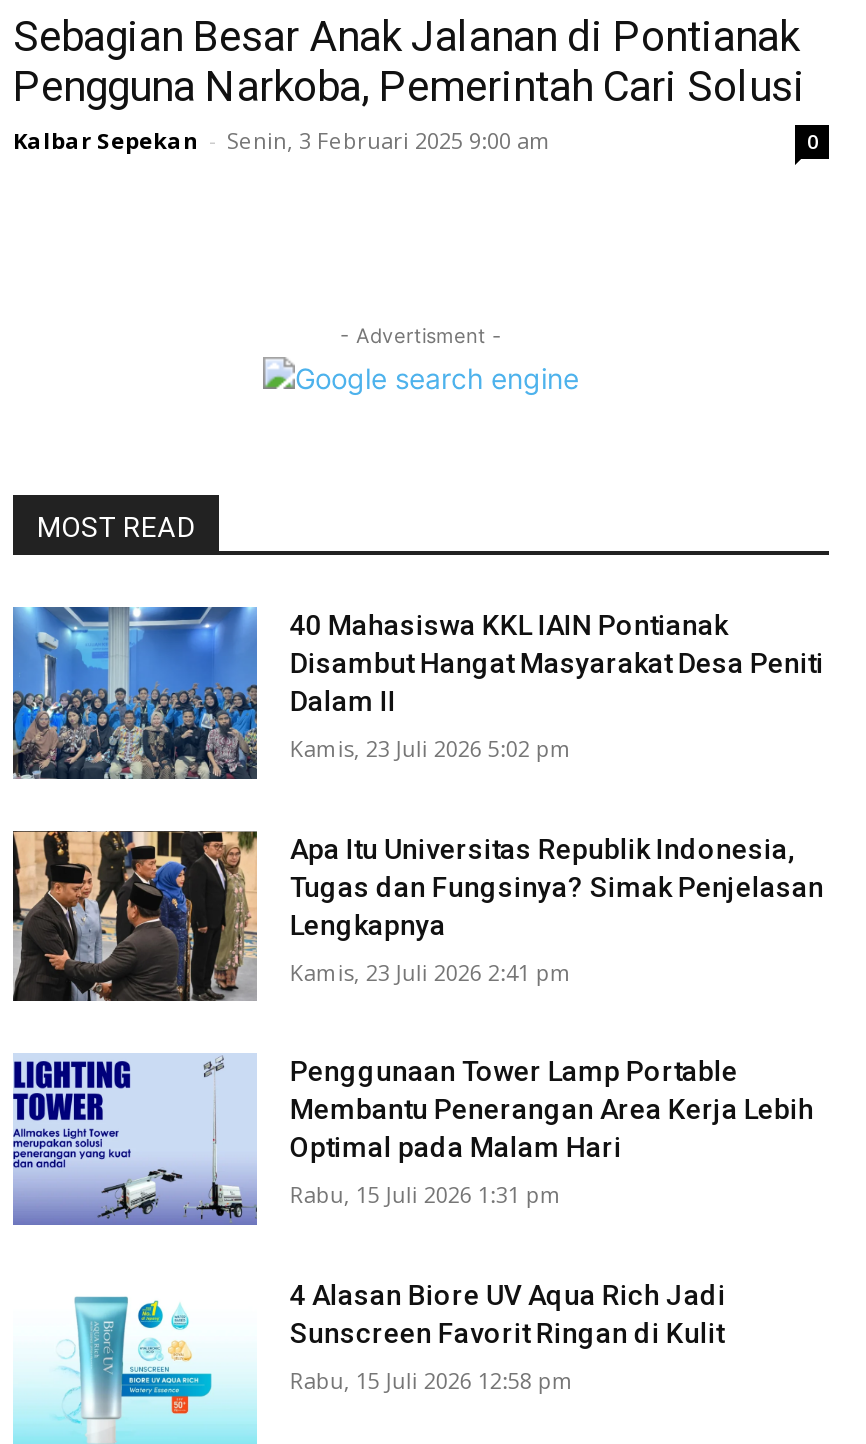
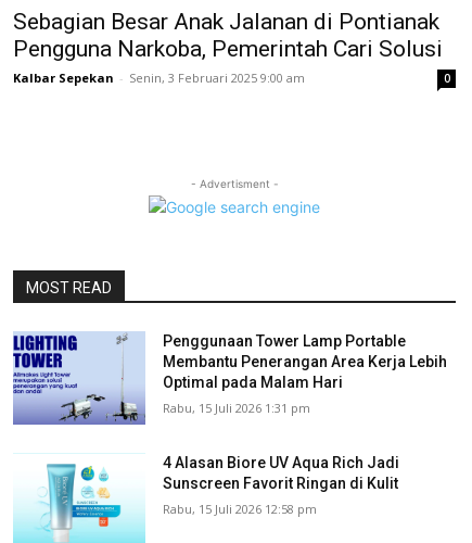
[11,605,824,986] [image] | 40 Mahasiswa KKL IAIN Pontianak | Disambut Hangat Masyarakat Desa Peniti | Dalam II | Kamis, 23 Juli 2026 5:02 pm | Apa Itu Universitas Republik Indonesia, | Tugas dan Fungsinya? Simak Penjelasan | Lengkapnya | Kamis, 23 Juli 2026 2:41 pm -> none
[11,829,259,1003] [image] -> none

